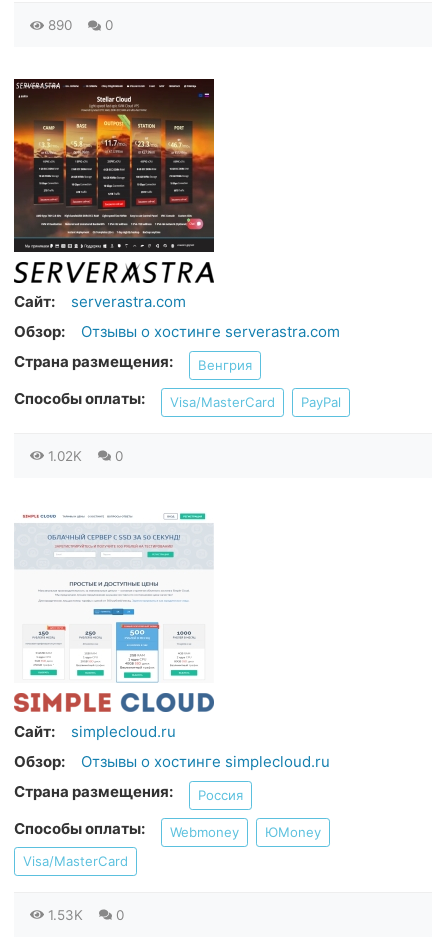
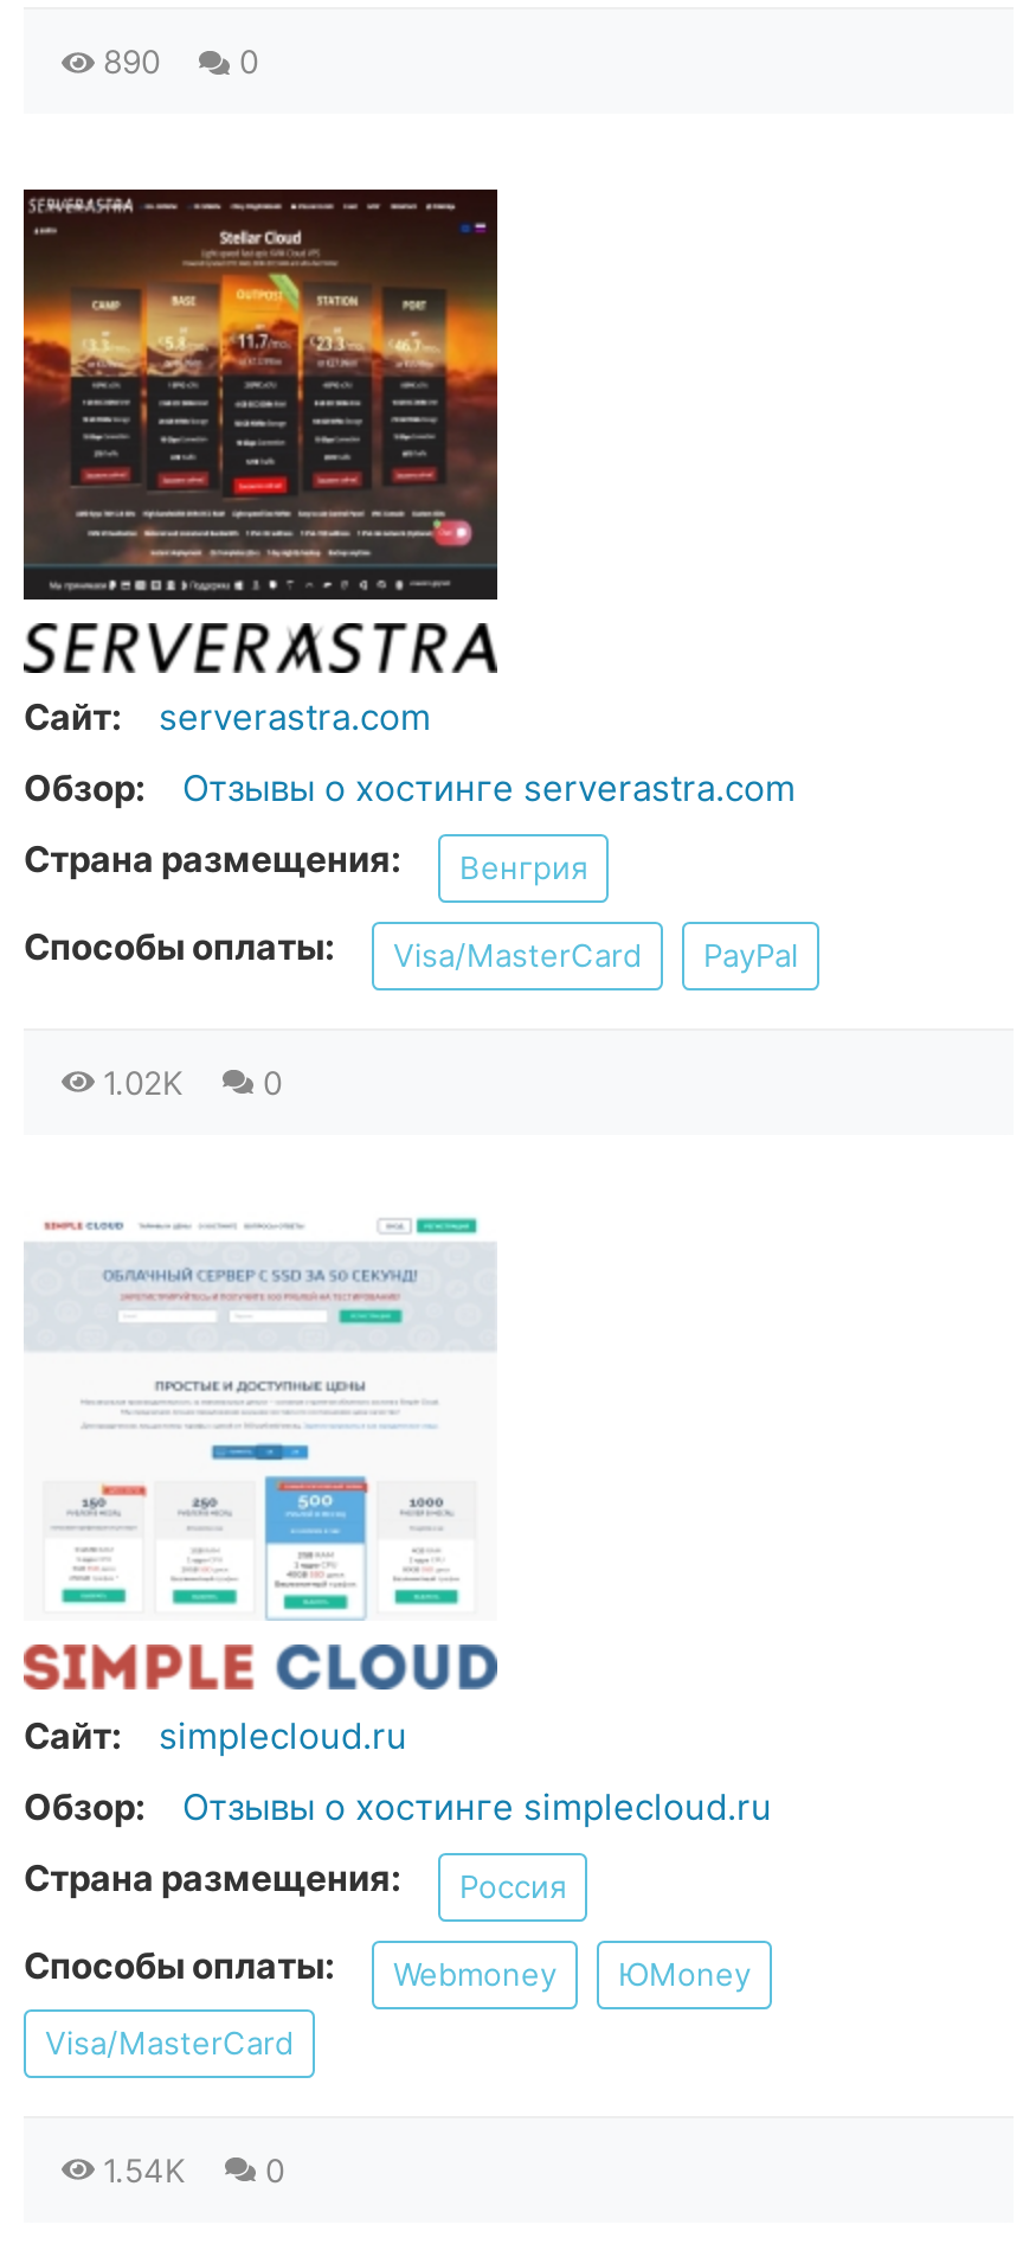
[43,907,82,923] 1.53K -> [94,2151,186,2189] 1.54K

